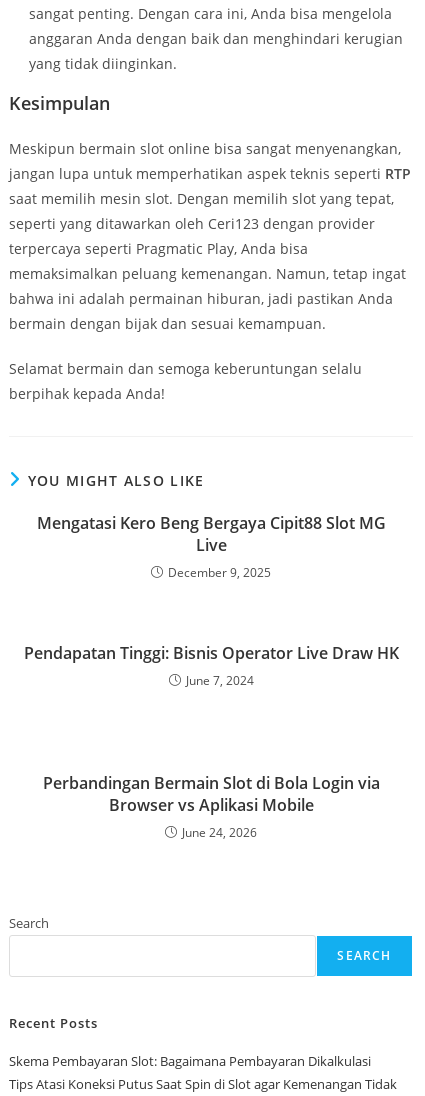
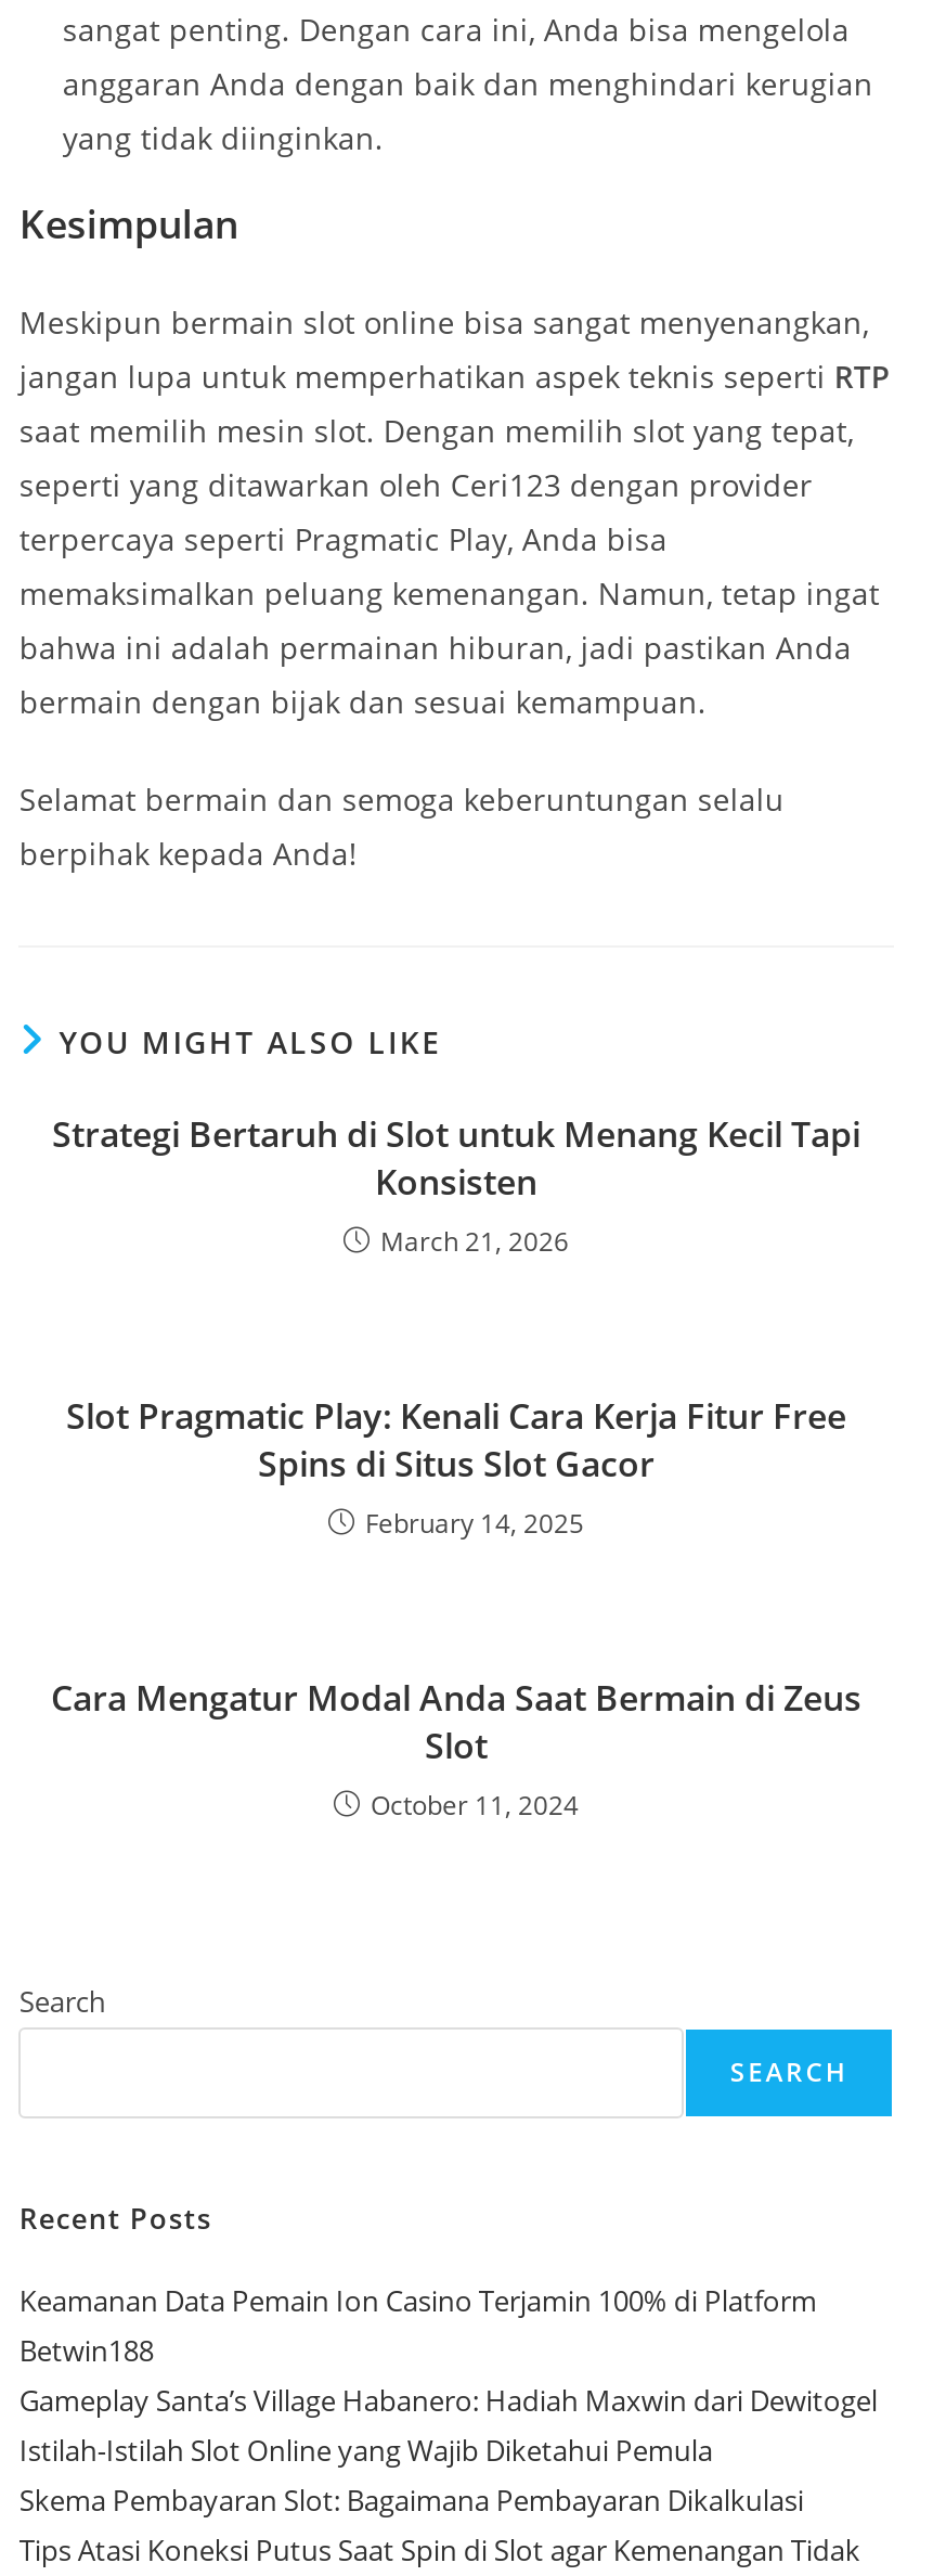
[36,512,385,581] Mengatasi Kero Beng Bergaya Cipit88 Slot MG | Live | December 9, 2025 -> [52,1110,860,1260] Strategi Bertaruh di Slot untuk Menang Kecil Tapi | Konsisten | March 21, 2026
[23,642,398,689] Pendapatan Tinggi: Bisnis Operator Live Draw HK | June 7, 2024 -> [66,1392,846,1542] Slot Pragmatic Play: Kenali Cara Kerja Fitur Free | Spins di Situs Slot Gacor | February 14, 2025
[42,772,379,841] Perbandingan Bermain Slot di Bola Login via | Browser vs Aplikasi Mobile | June 24, 2026 -> [51,1674,861,1824] Cara Mengatur Modal Anda Saat Bermain di Zeus | Slot | October 11, 2024
none -> [19,2281,878,2470] Keamanan Data Pemain Ion Casino Terjamin 100% di Platform | Betwin188 | Gameplay Santa’s Village Habanero: Hadiah Maxwin dari Dewitogel | Istilah-Istilah Slot Online yang Wajib Diketahui Pemula

